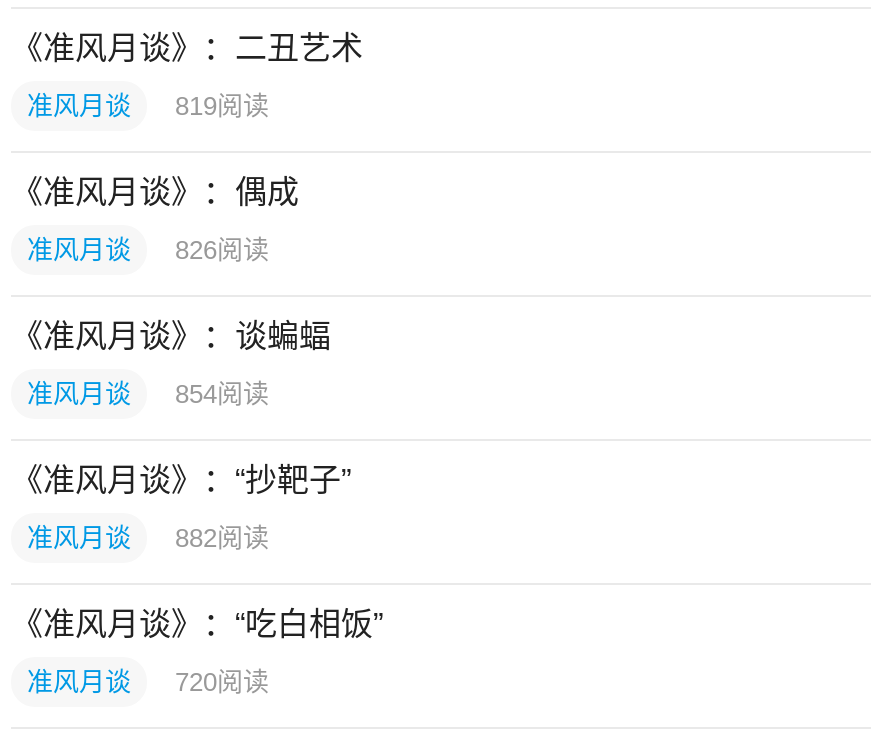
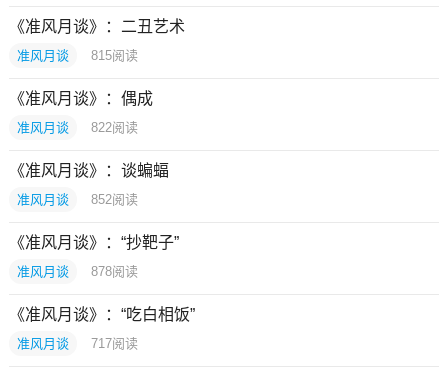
[27,91,269,121] 准风月谈 819阅读 -> [17,48,138,63] 准风月谈 815阅读
[27,235,269,265] 准风月谈 826阅读 -> [17,120,138,135] 准风月谈 822阅读
[27,379,269,409] 准风月谈 854阅读 -> [17,192,138,207] 准风月谈 852阅读
[27,523,269,553] 准风月谈 882阅读 -> [17,264,138,279] 准风月谈 878阅读
[27,667,269,697] 准风月谈 720阅读 -> [17,336,138,351] 准风月谈 717阅读

